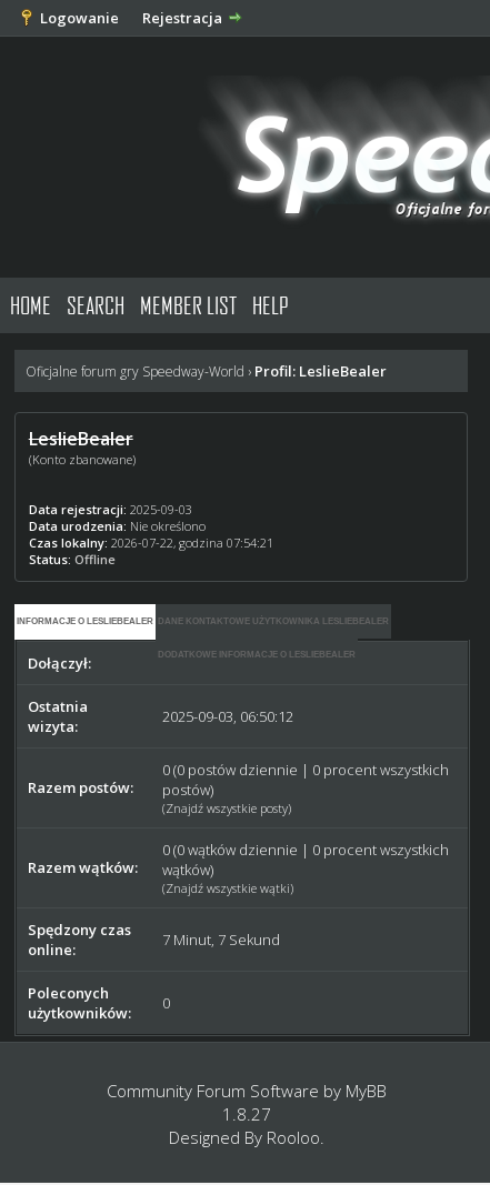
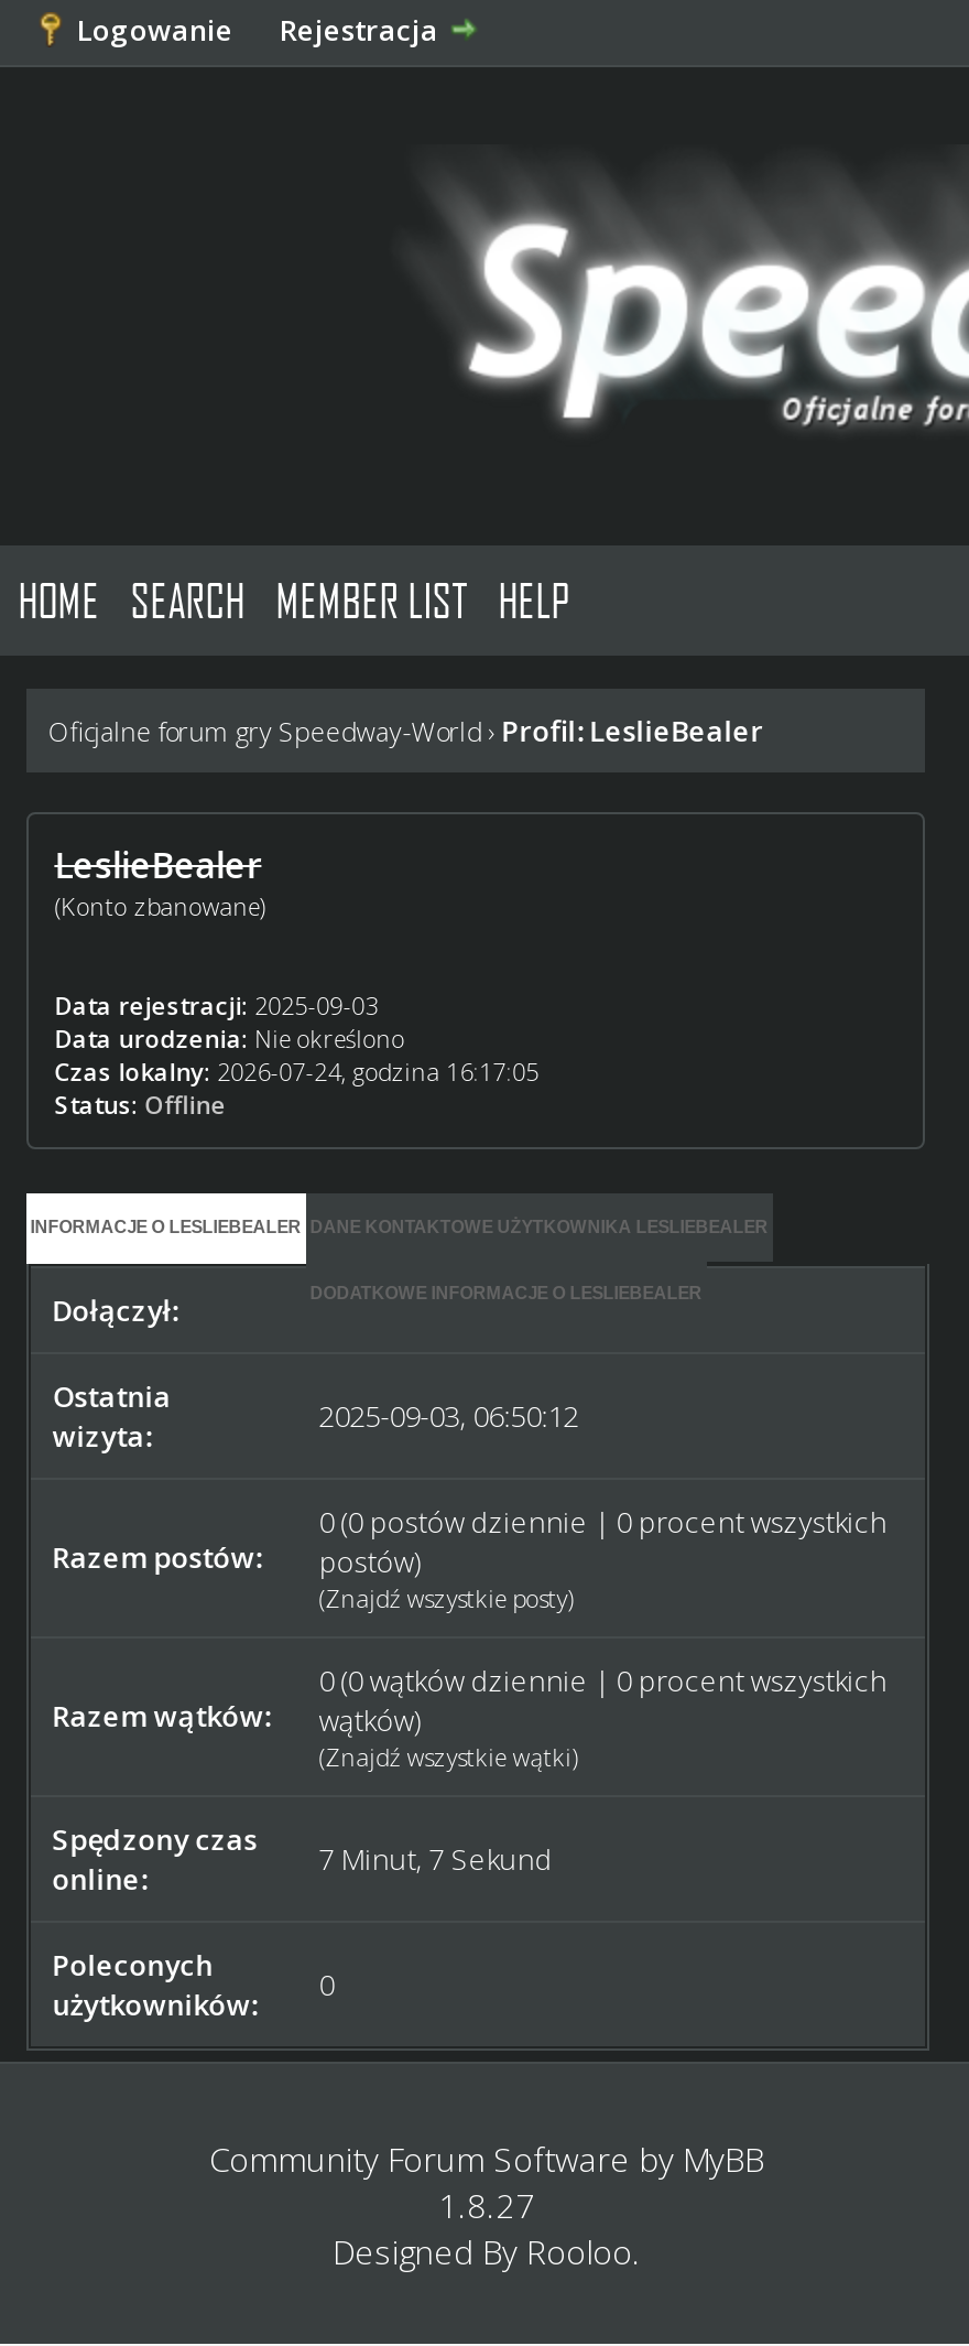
[29,534,273,551] Czas lokalny: 2026-07-22, godzina 07:54:21 -> [54,1055,539,1088] Czas lokalny: 2026-07-24, godzina 16:17:05

